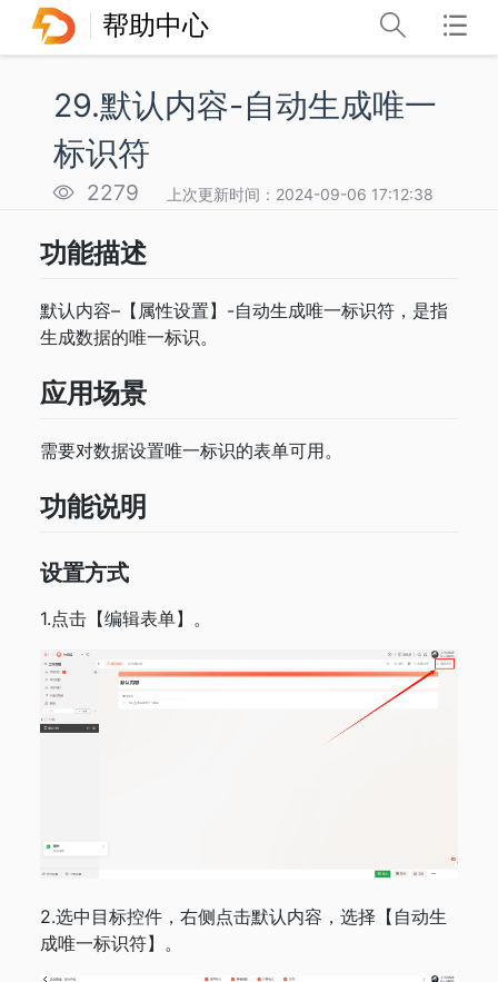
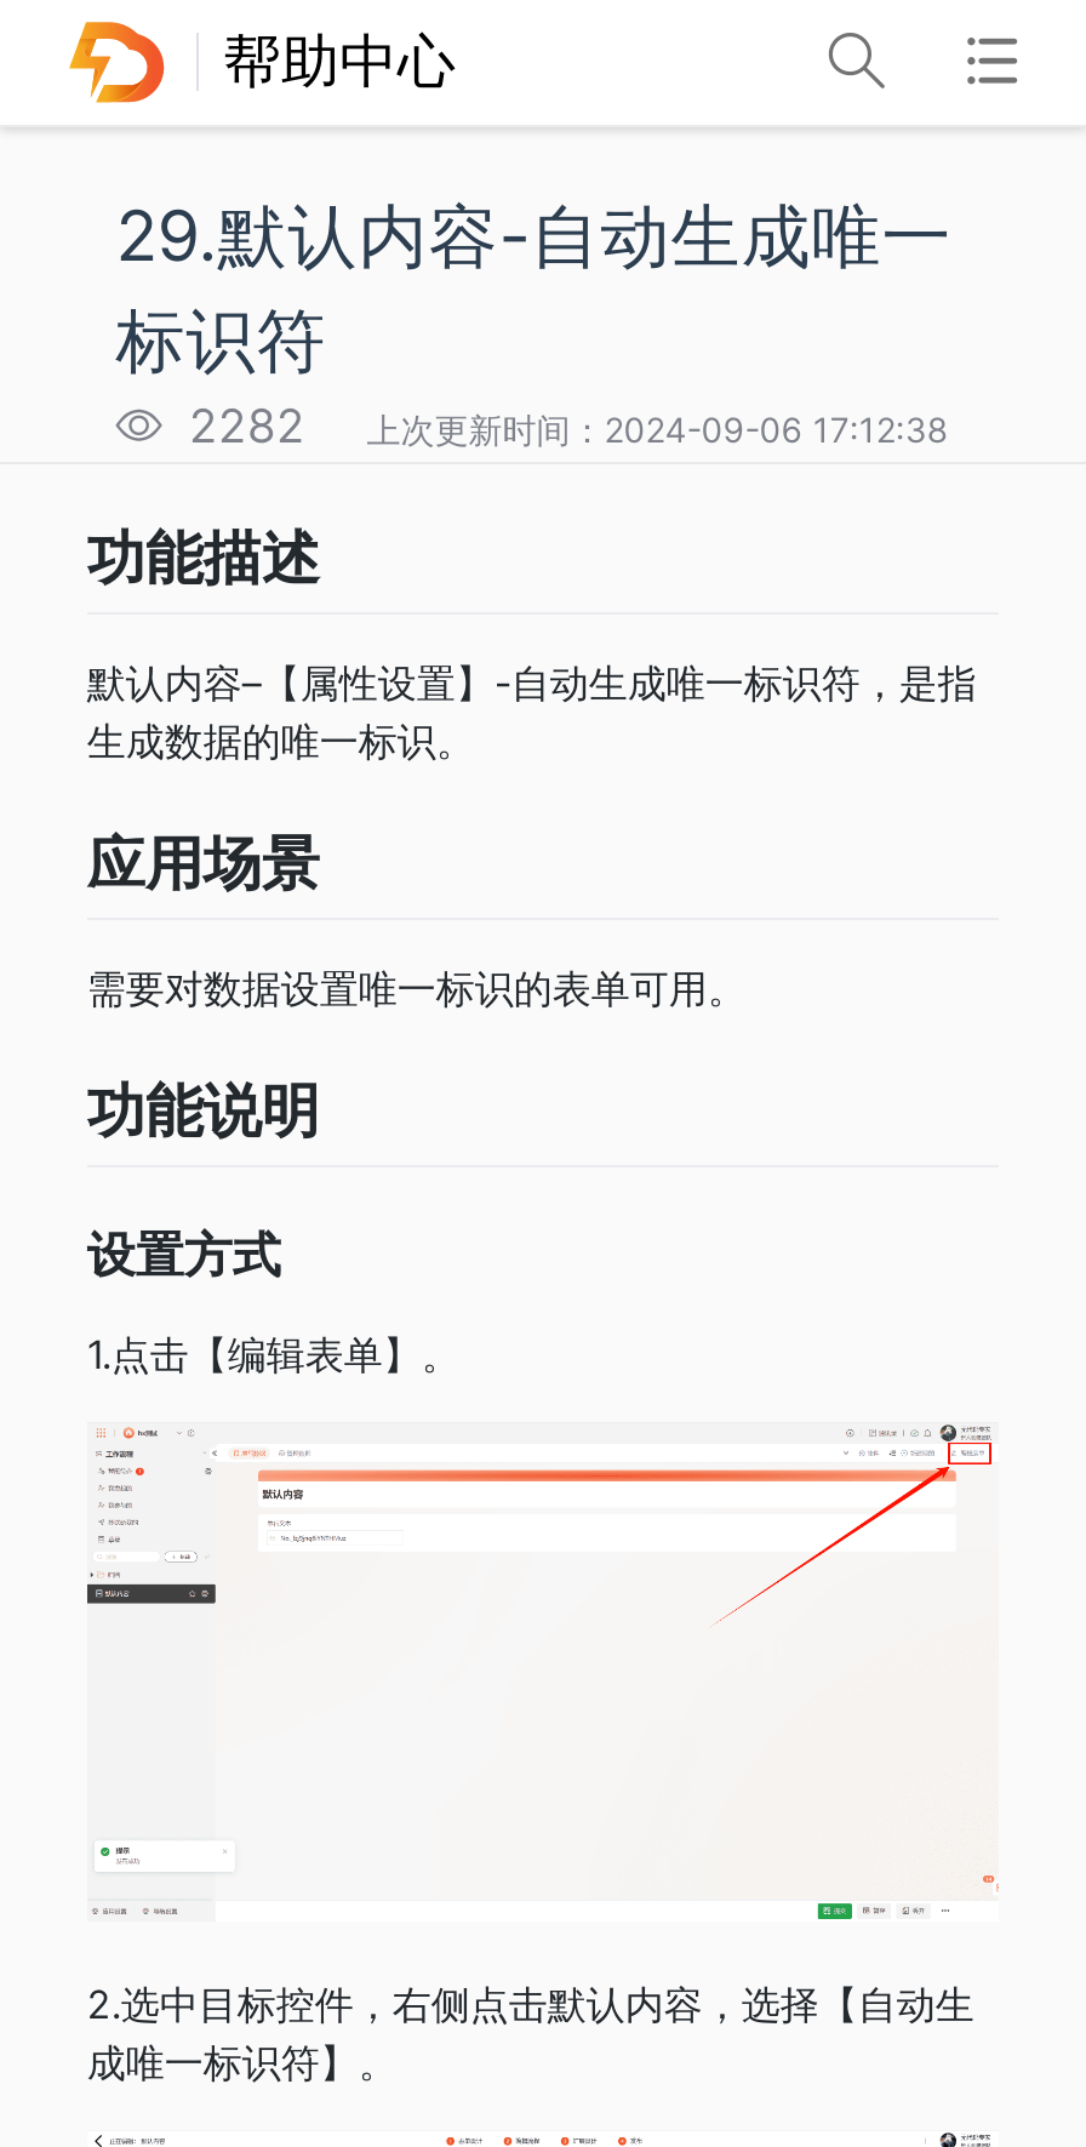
[81,180,434,206] 2279 上次更新时间：2024-09-06 17:12:38 -> [176,398,949,456] 2282 上次更新时间：2024-09-06 17:12:38

